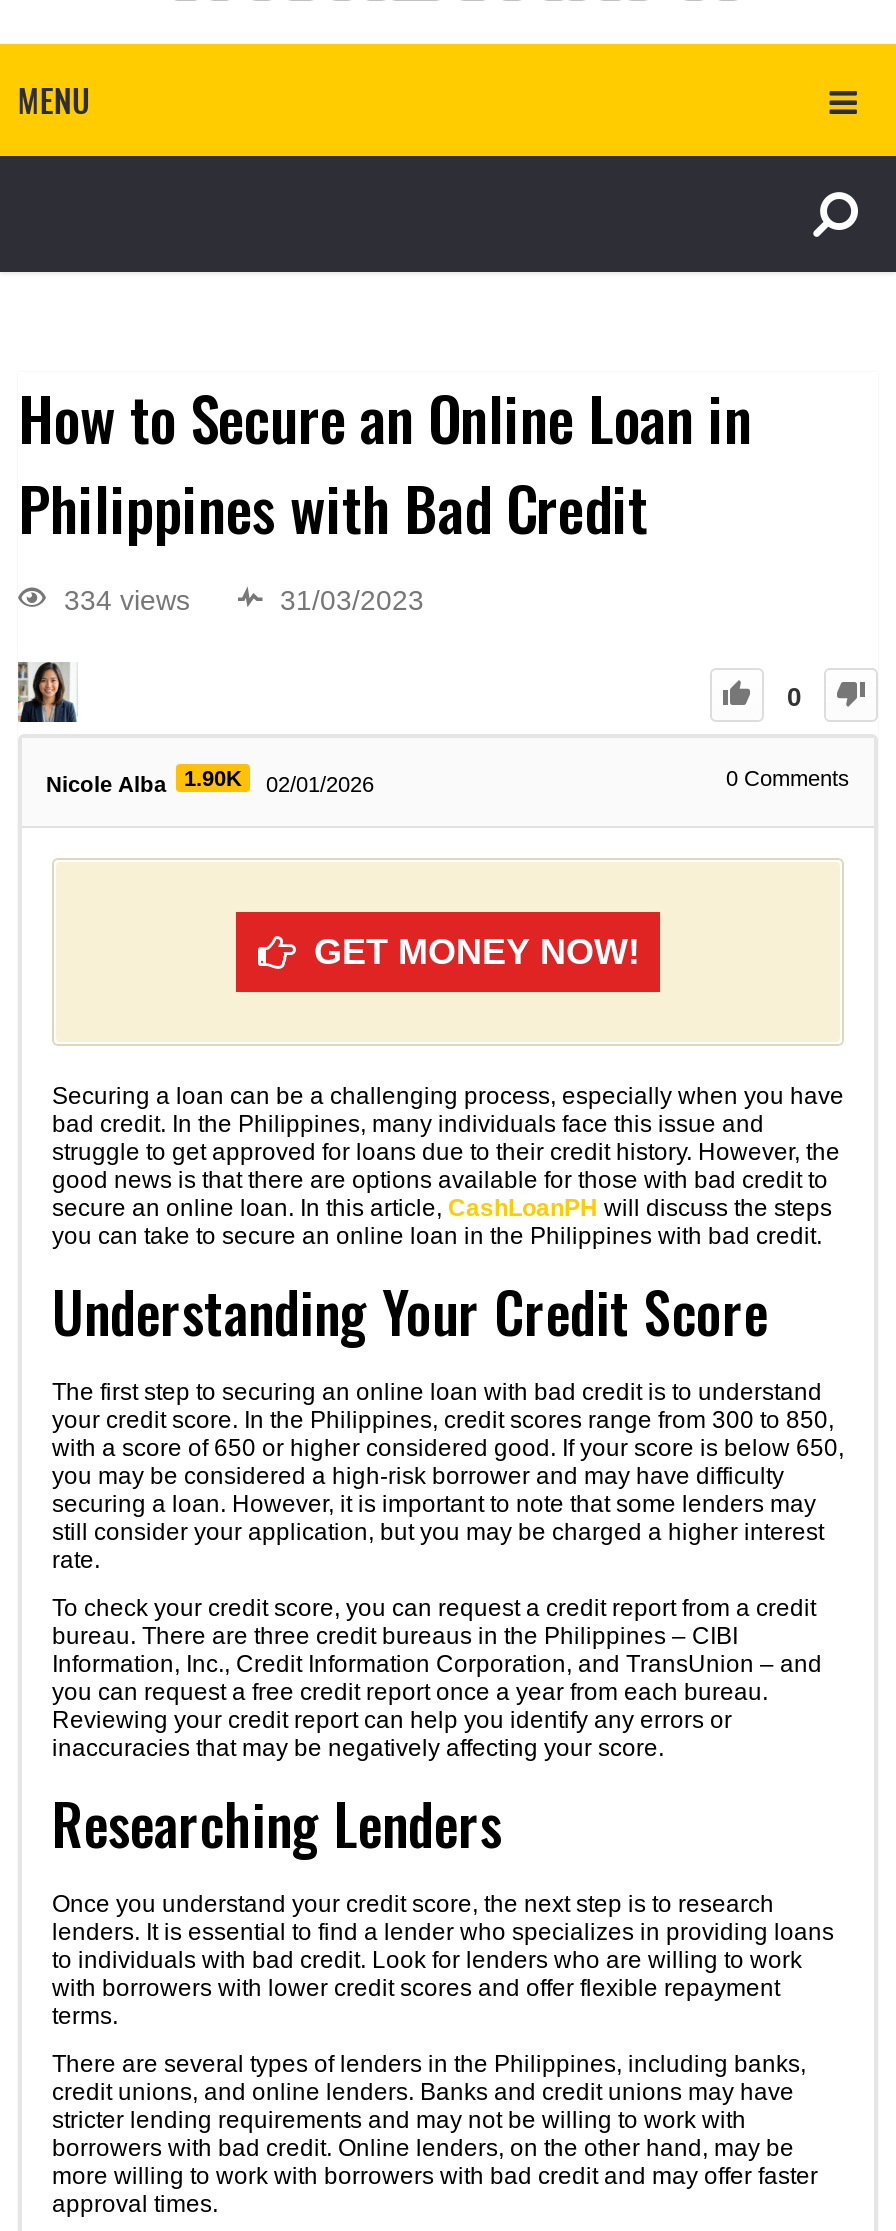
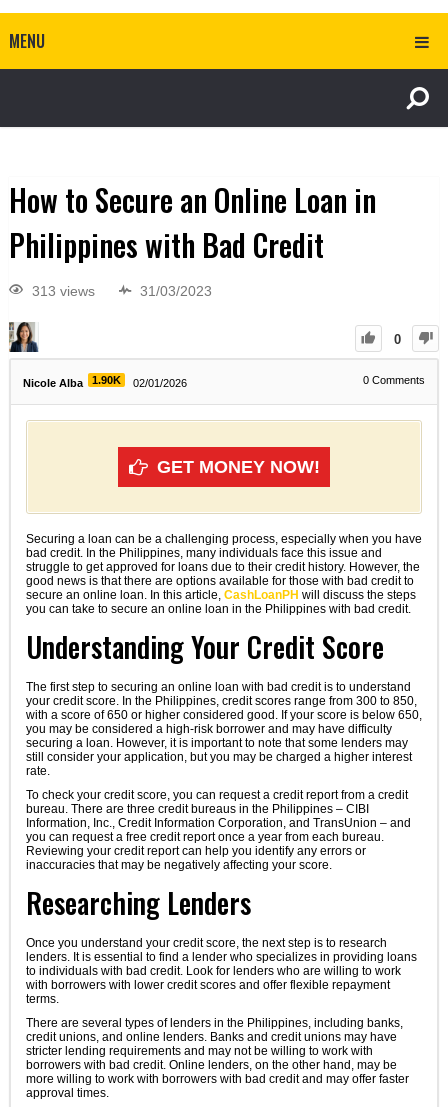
[64,585,190,617] 334 views -> [32,283,95,299] 313 views

